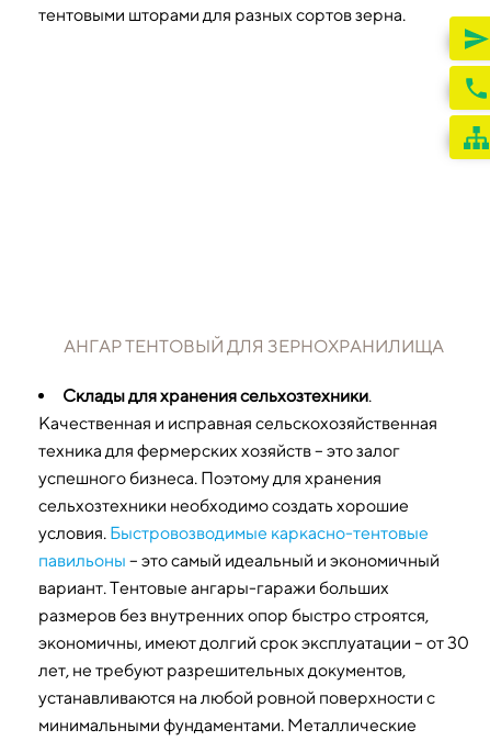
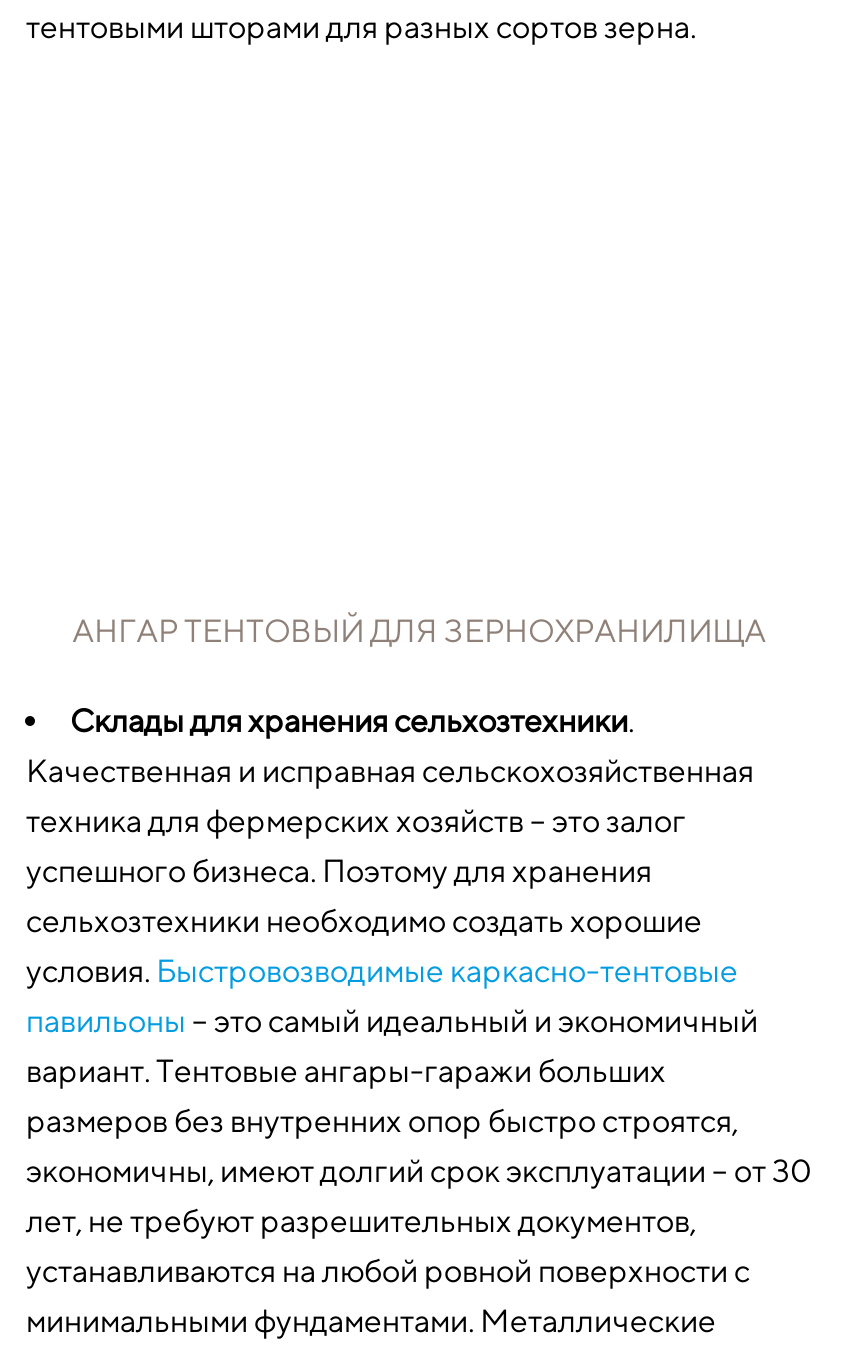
[445,15,487,161] [image] -> none

